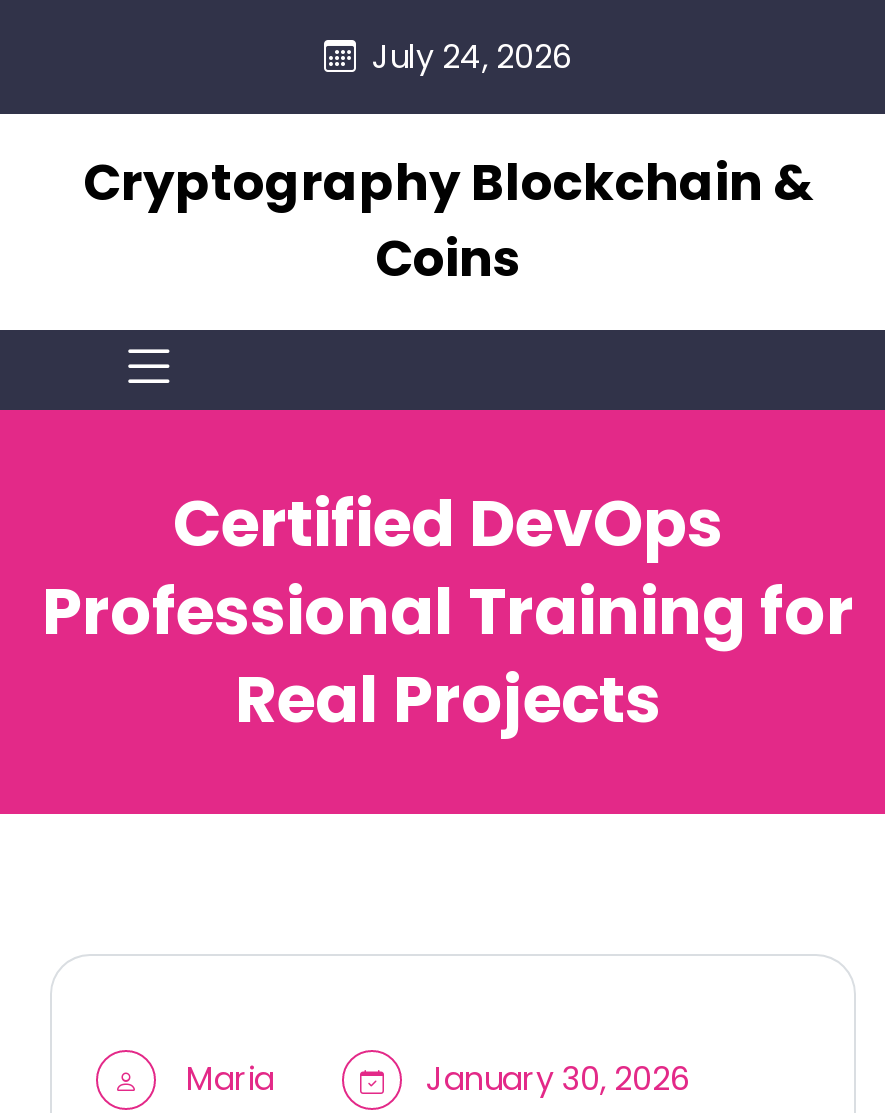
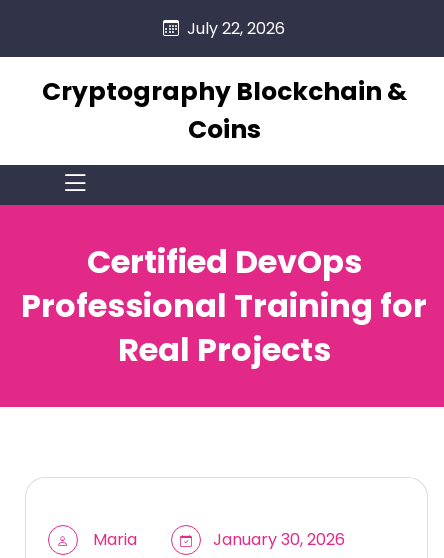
[372,34,572,80] July 24, 2026 -> [187,17,285,40] July 22, 2026

